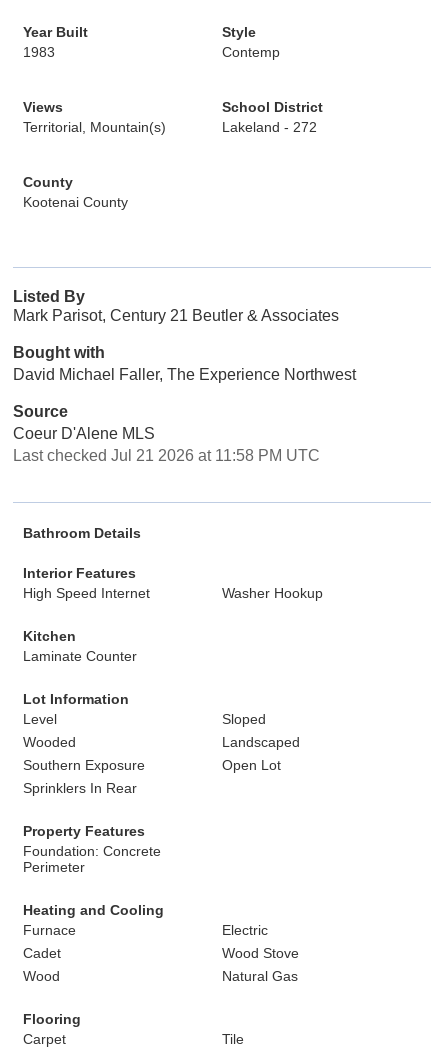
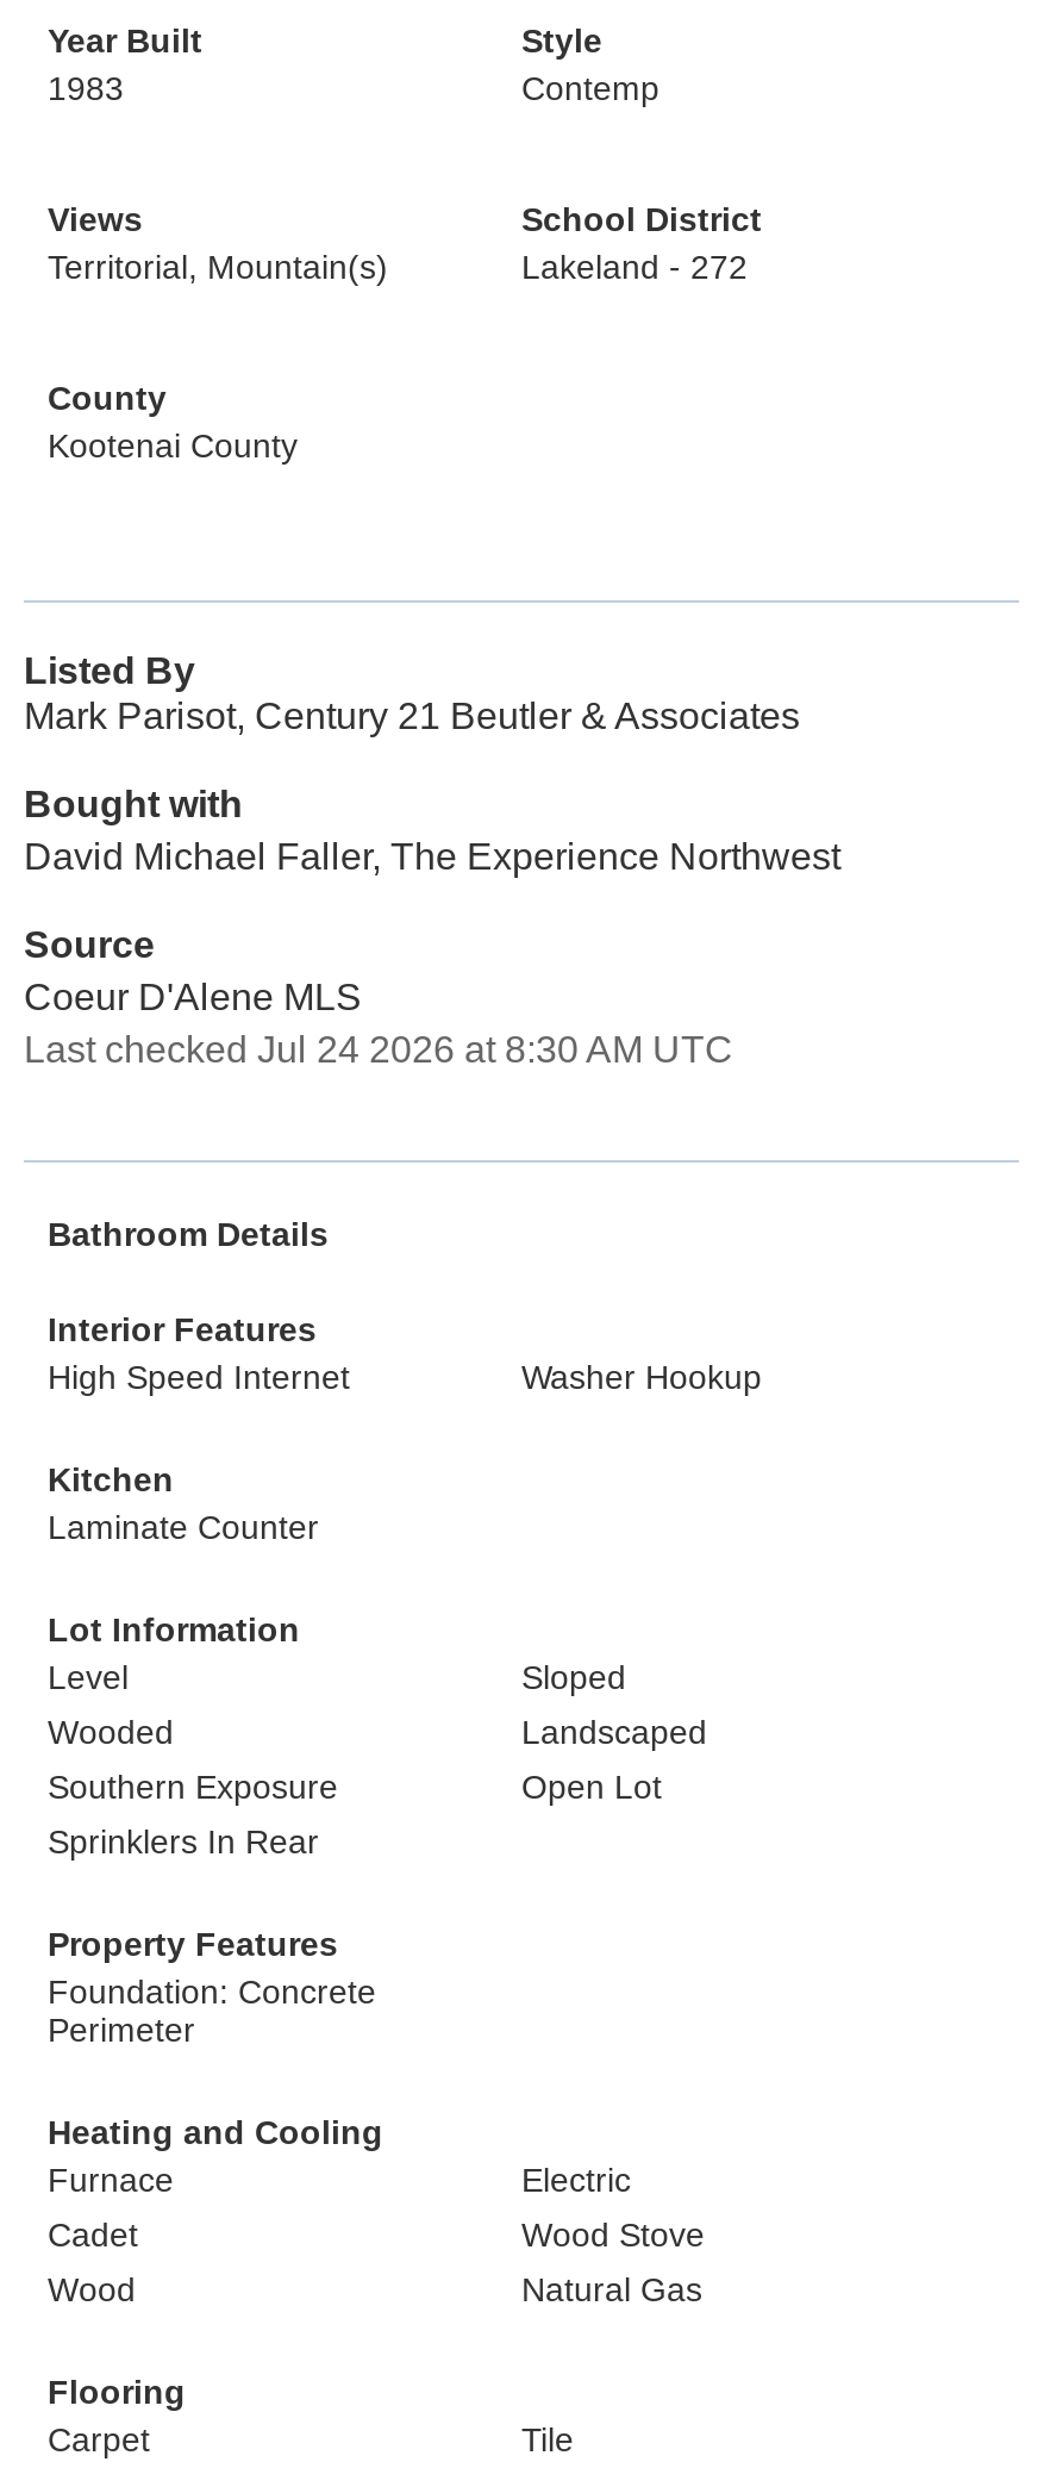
[13,447,320,464] Last checked Jul 21 2026 at 11:58 PM UTC -> [24,1029,733,1070] Last checked Jul 24 2026 at 8:30 AM UTC

